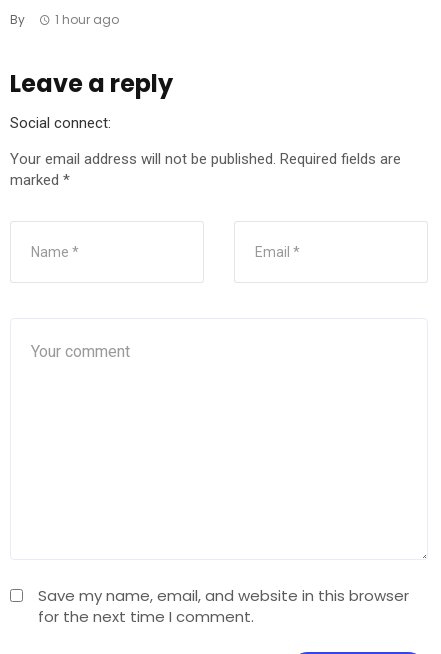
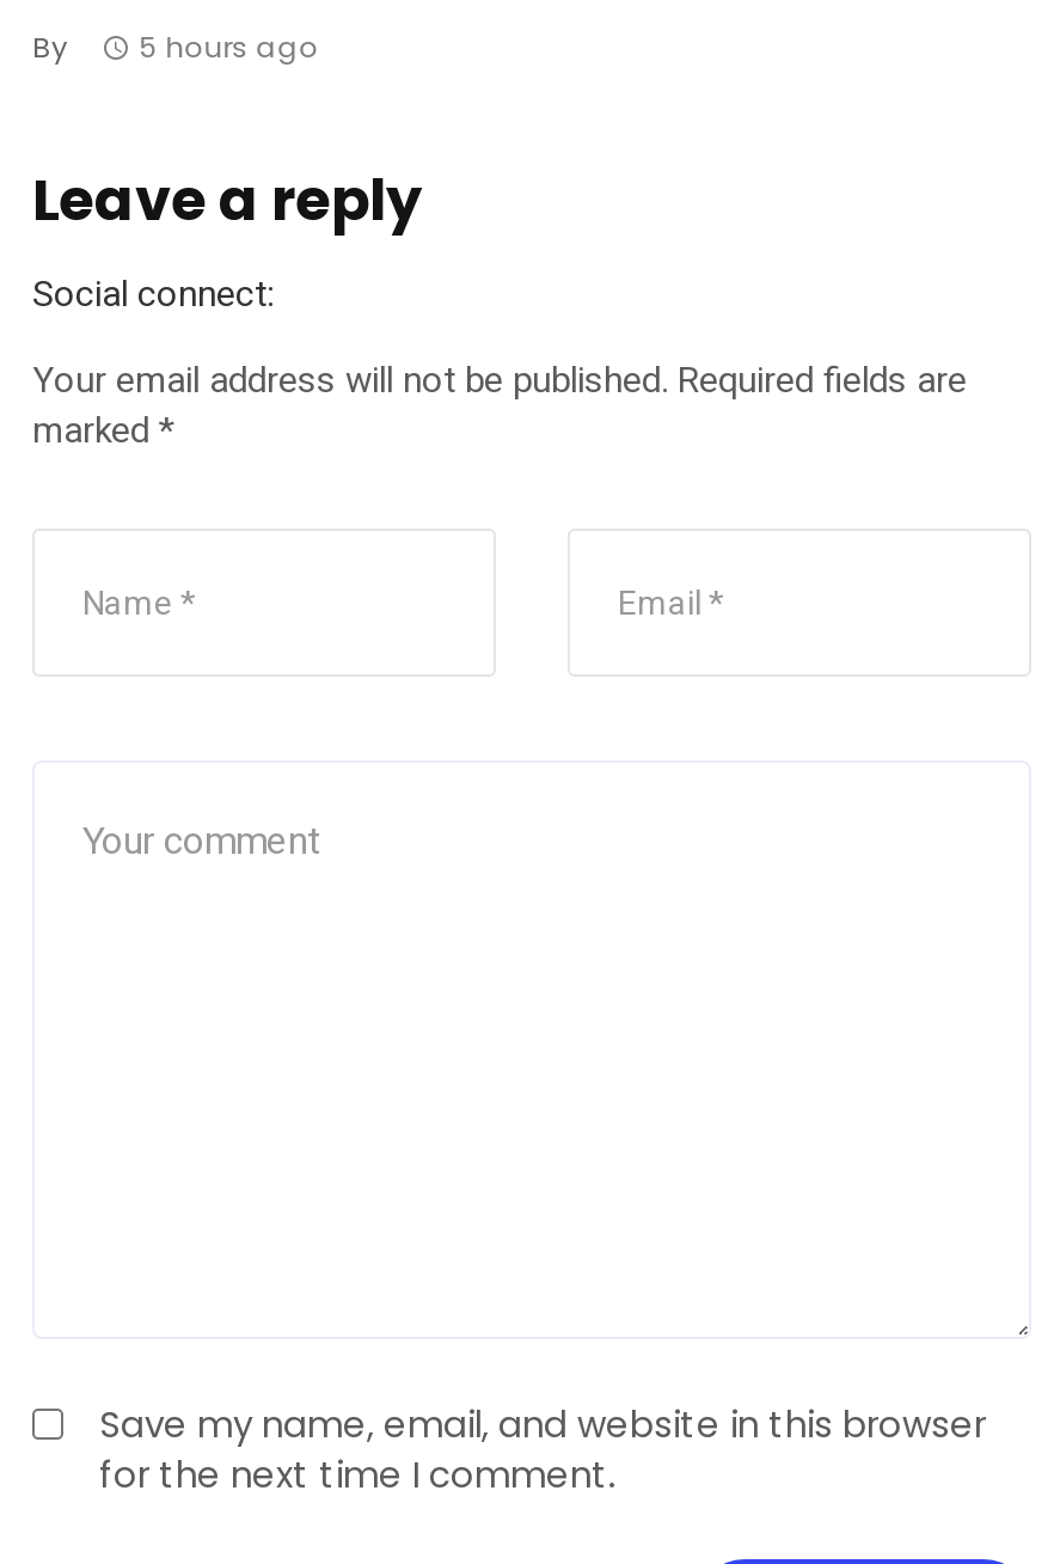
[10,11,119,28] By 1 hour ago -> [32,27,318,67] By 5 hours ago

